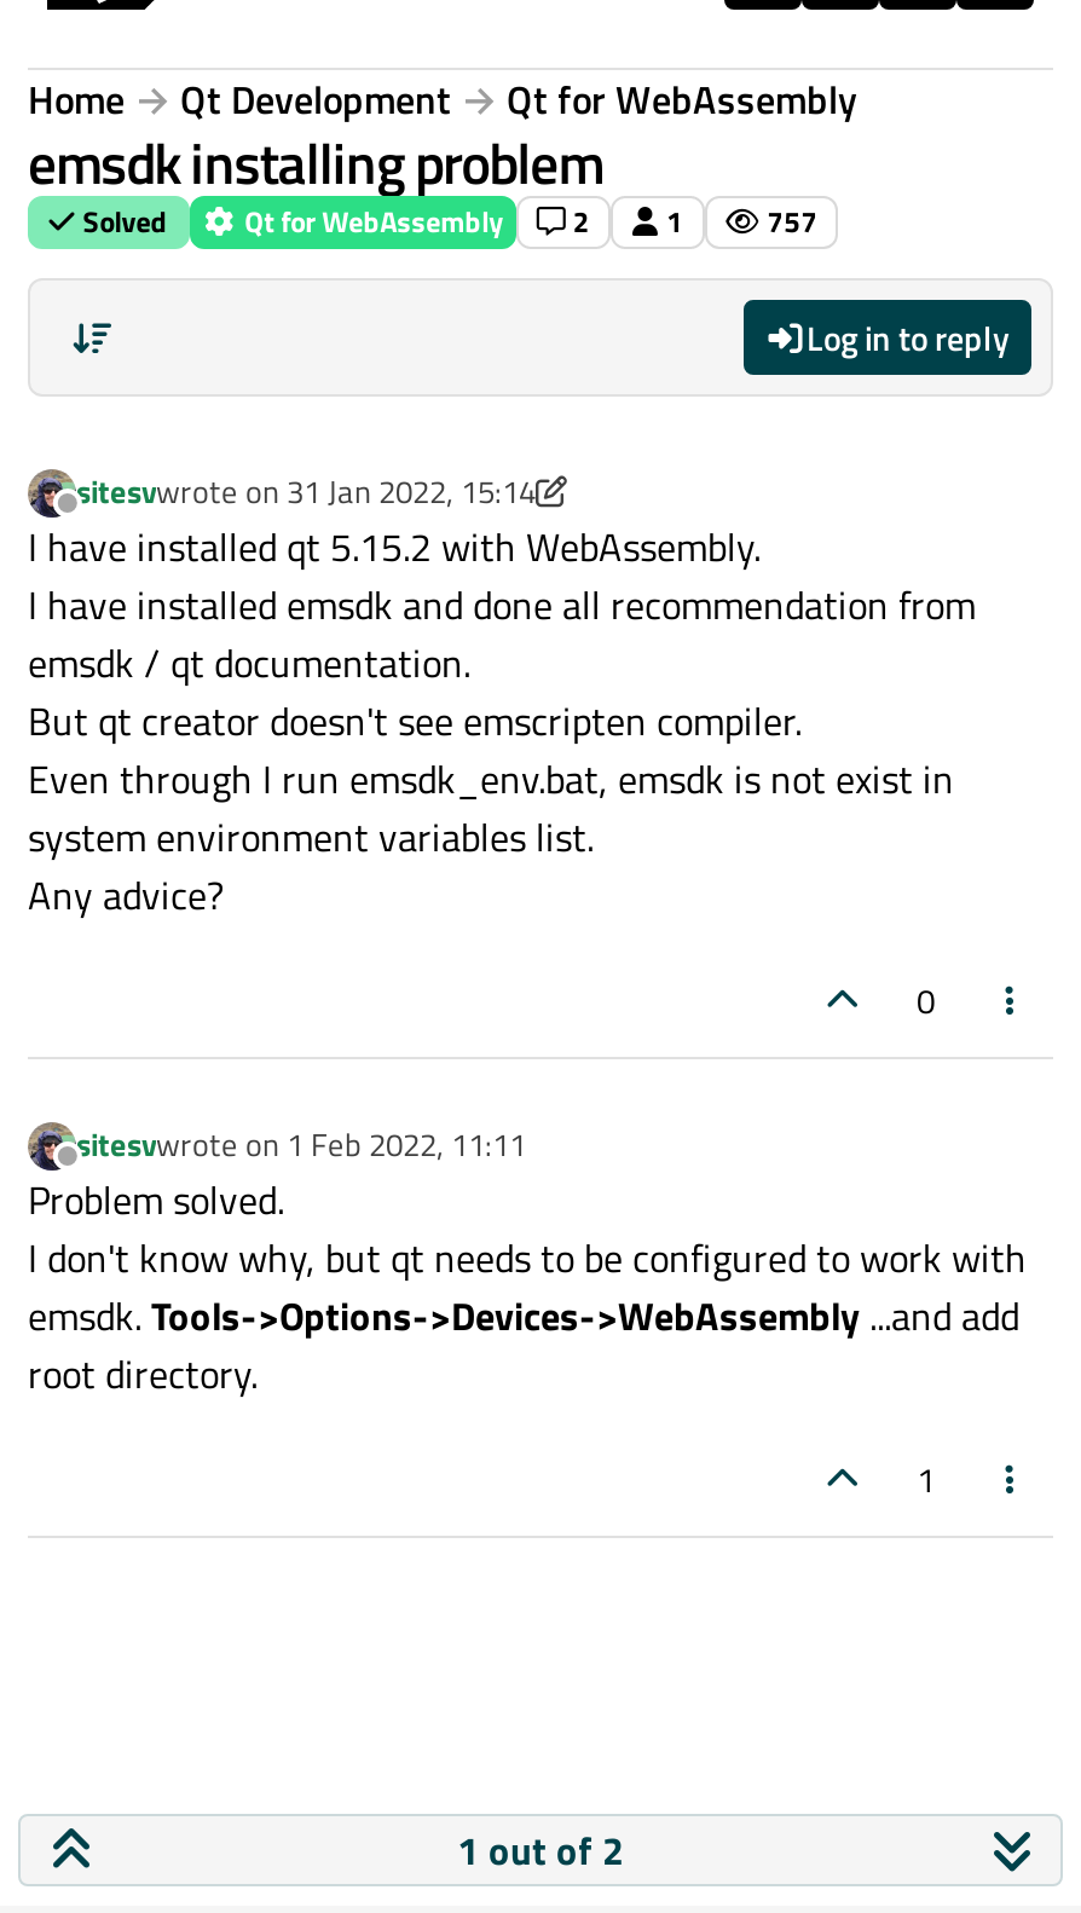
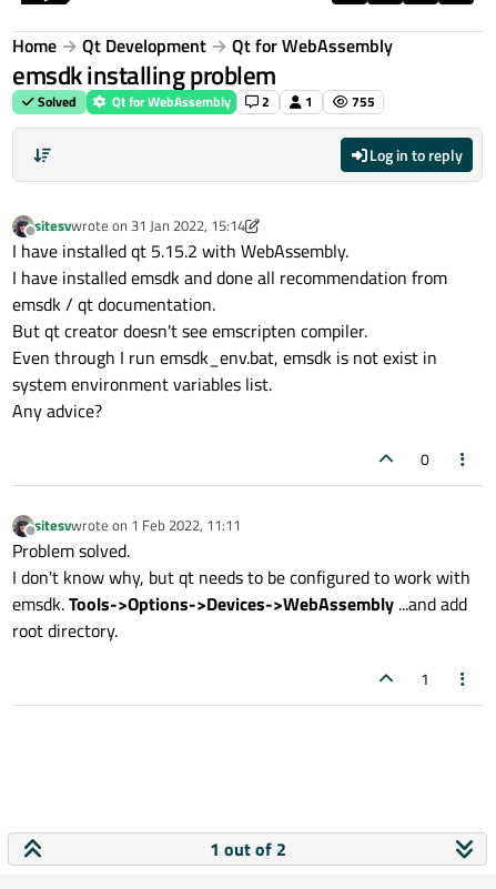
[76,199,818,245] Solved Qt for WebAssembly 2 1 757 -> [34,91,375,112] Solved Qt for WebAssembly 2 1 755

